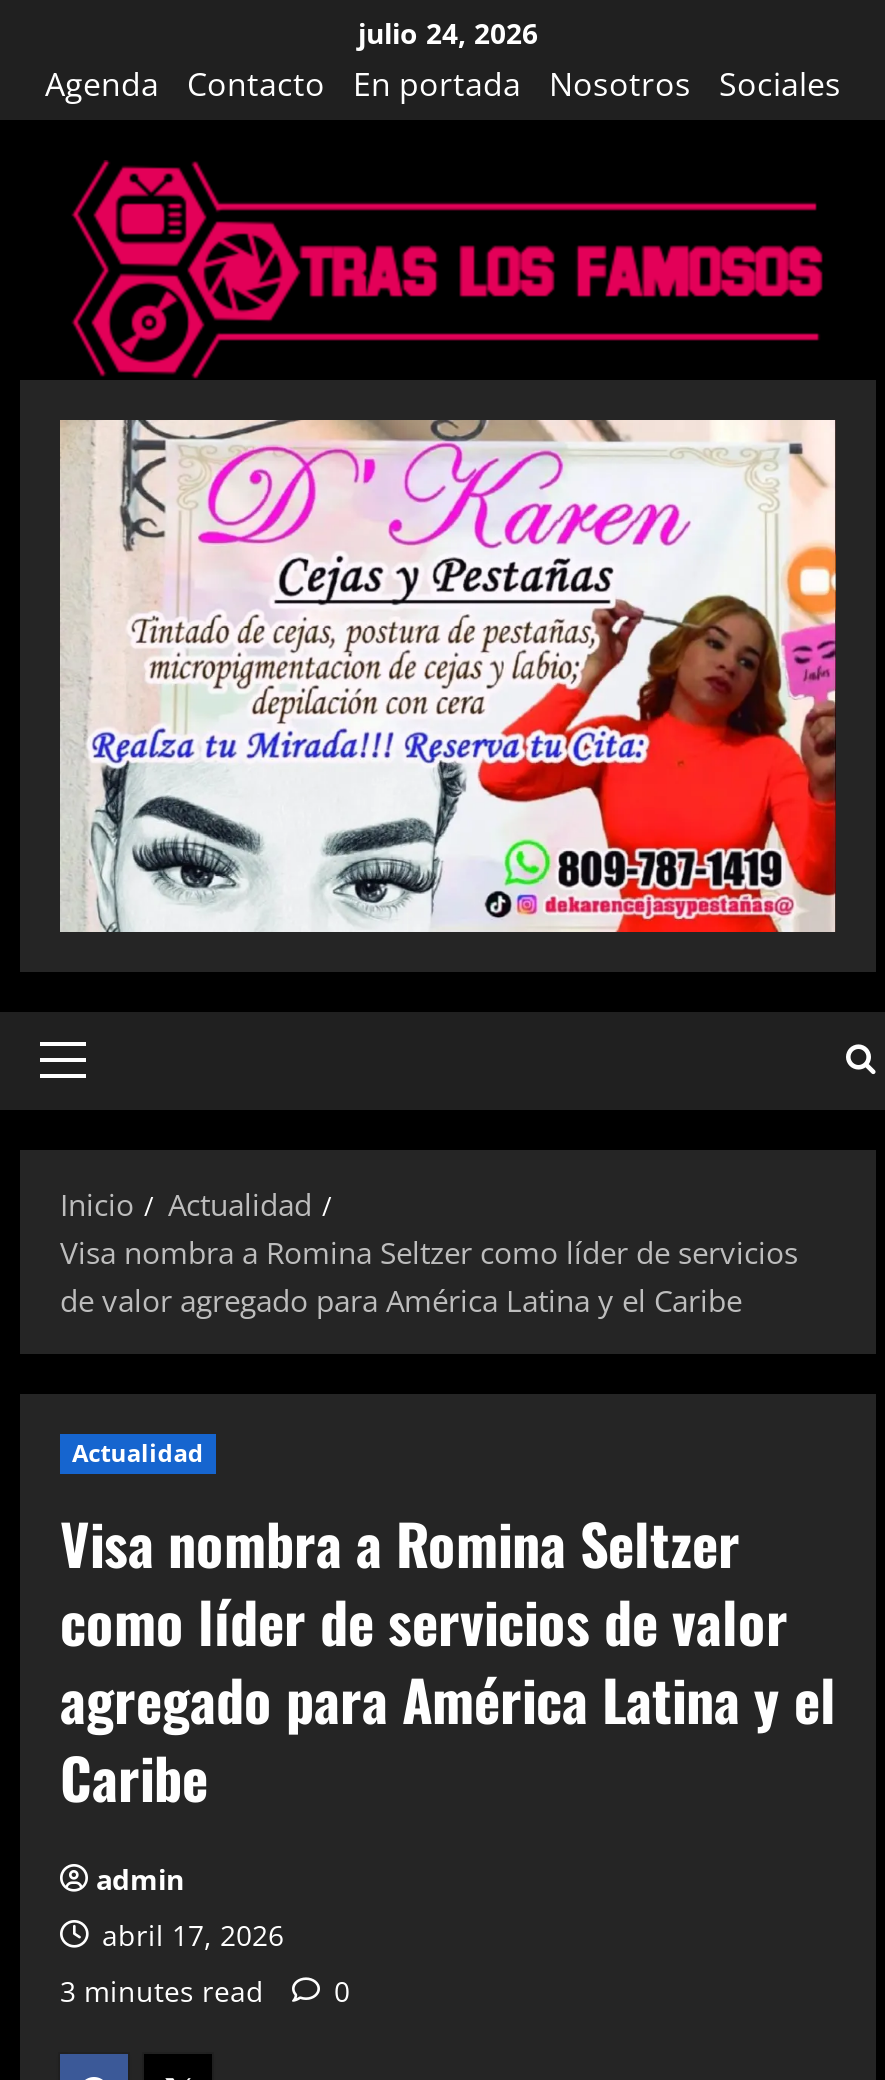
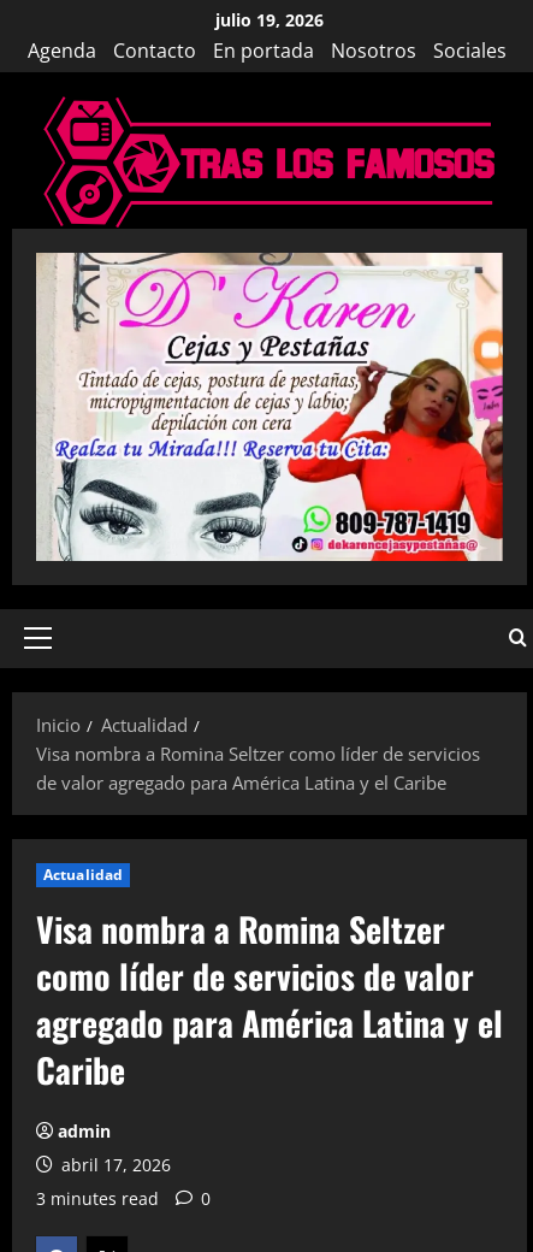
[358,14,538,52] julio 24, 2026 -> [215,8,324,31] julio 19, 2026

